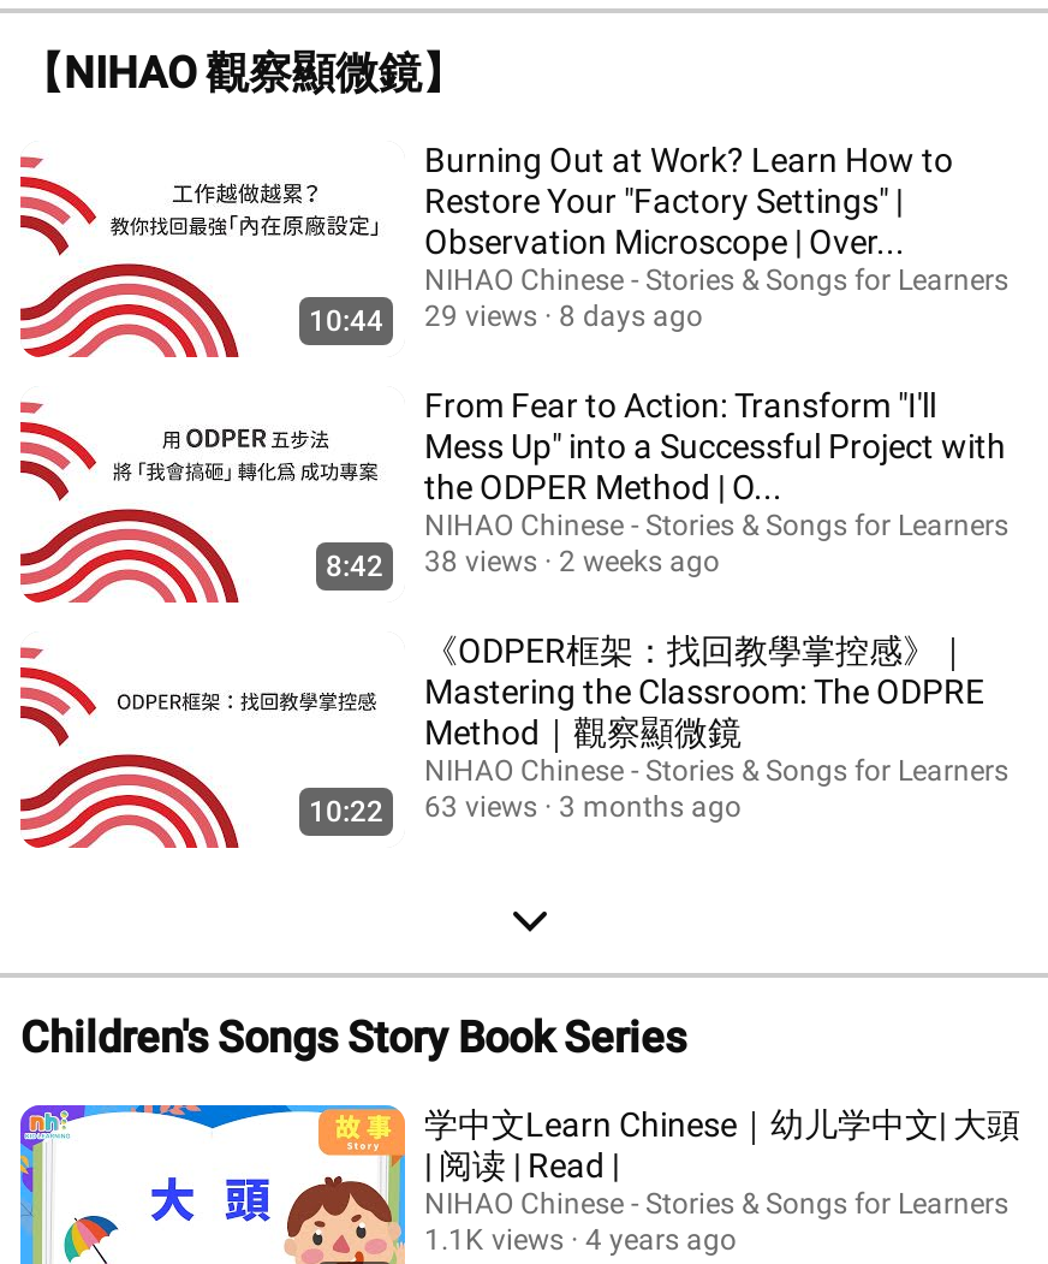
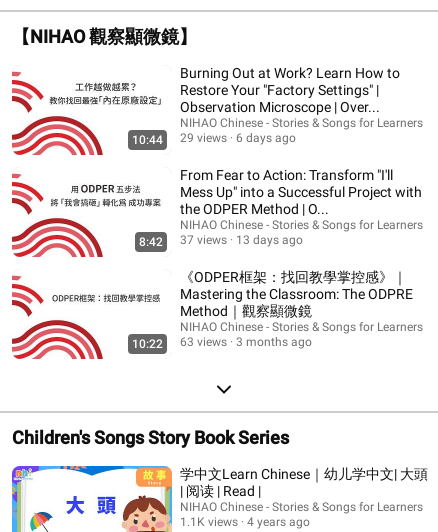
[309,298,703,337] 10:44 29 views 8 days ago -> [132,130,296,146] 10:44 29 views 6 days ago
[424,544,537,577] 38 views -> [180,232,227,246] 37 views
[559,544,720,577] 2 weeks ago -> [236,232,303,246] 13 days ago

